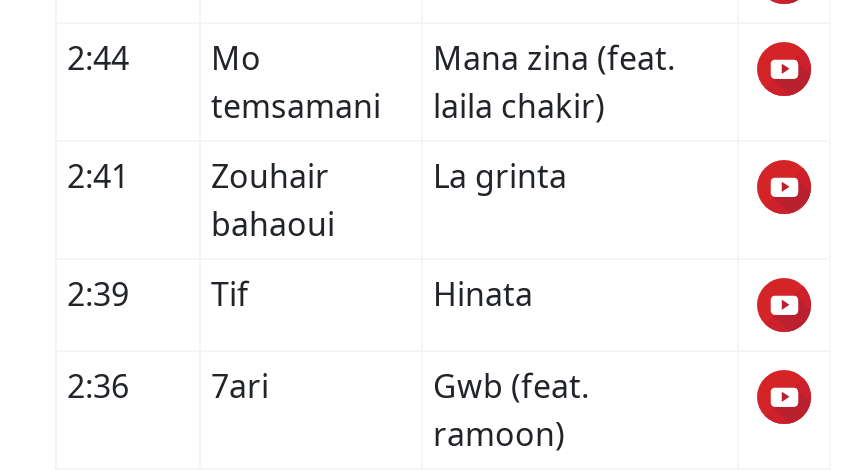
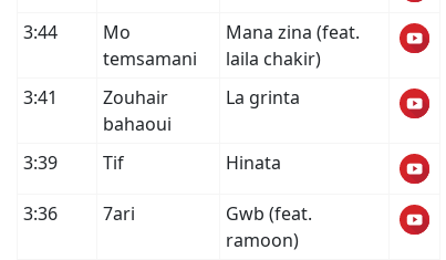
[67,36,261,80] 2:44 Mo -> [23,20,131,44] 3:44 Mo
[67,154,329,198] 2:41 Zouhair -> [23,85,168,110] 3:41 Zouhair
[67,272,249,316] 2:39 Tif -> [23,150,124,175] 3:39 Tif
[67,364,269,408] 2:36 7ari -> [23,201,135,226] 3:36 7ari

